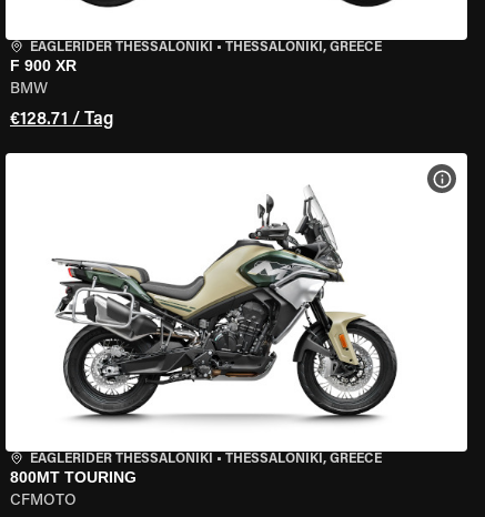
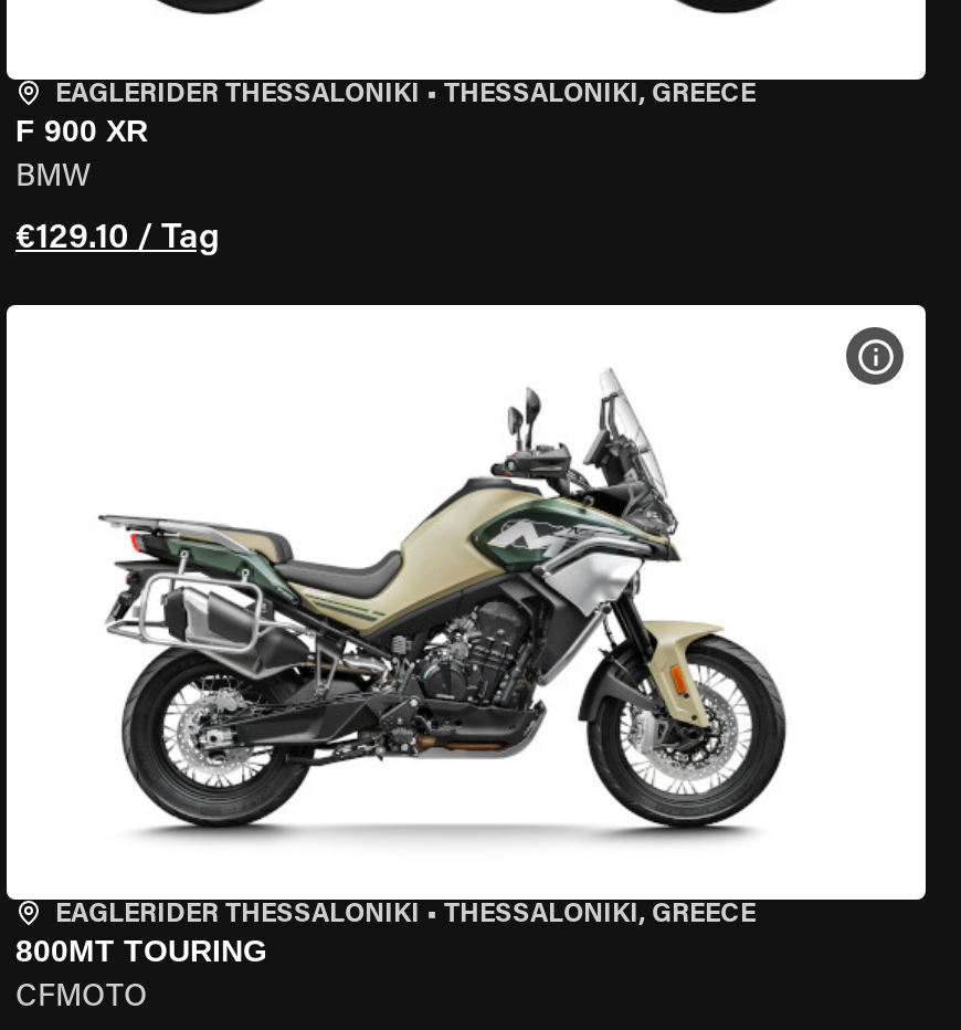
[10,111,113,129] €128.71 / Tag -> [15,221,219,256] €129.10 / Tag

